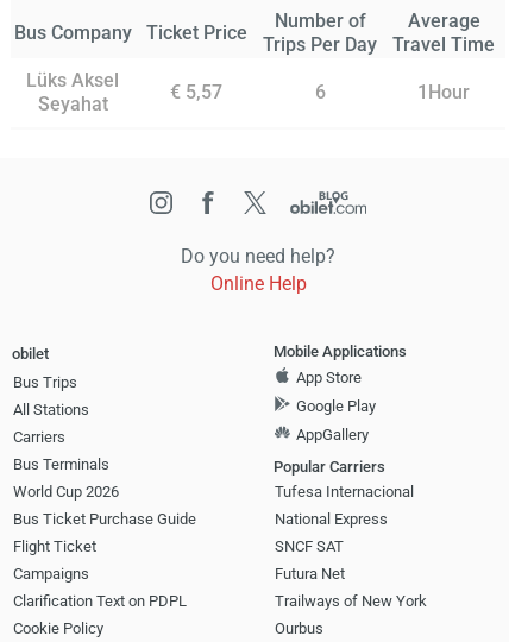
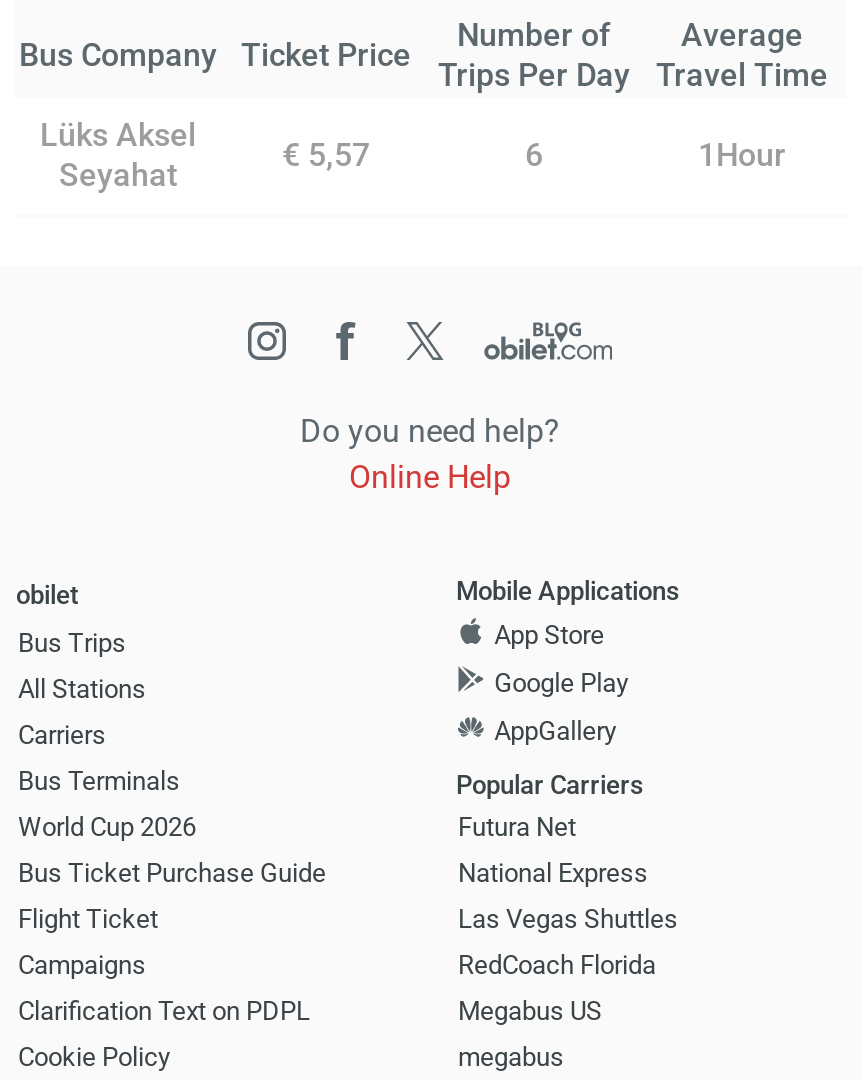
[275,483,414,501] Tufesa Internacional -> none
[275,538,344,555] SNCF SAT -> [458,904,678,934] Las Vegas Shuttles
moved [275,565,345,583] -> [458,812,576,842]: Futura Net
none -> [458,950,656,980] RedCoach Florida
[275,592,427,610] Trailways of New York -> [458,996,602,1026] Megabus US
[275,620,323,637] Ourbus -> [458,1042,564,1072] megabus

